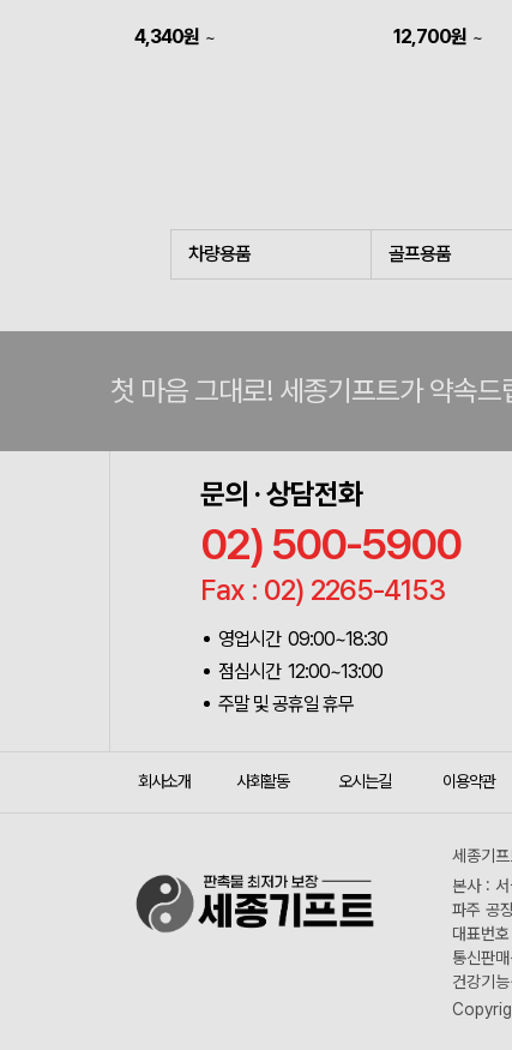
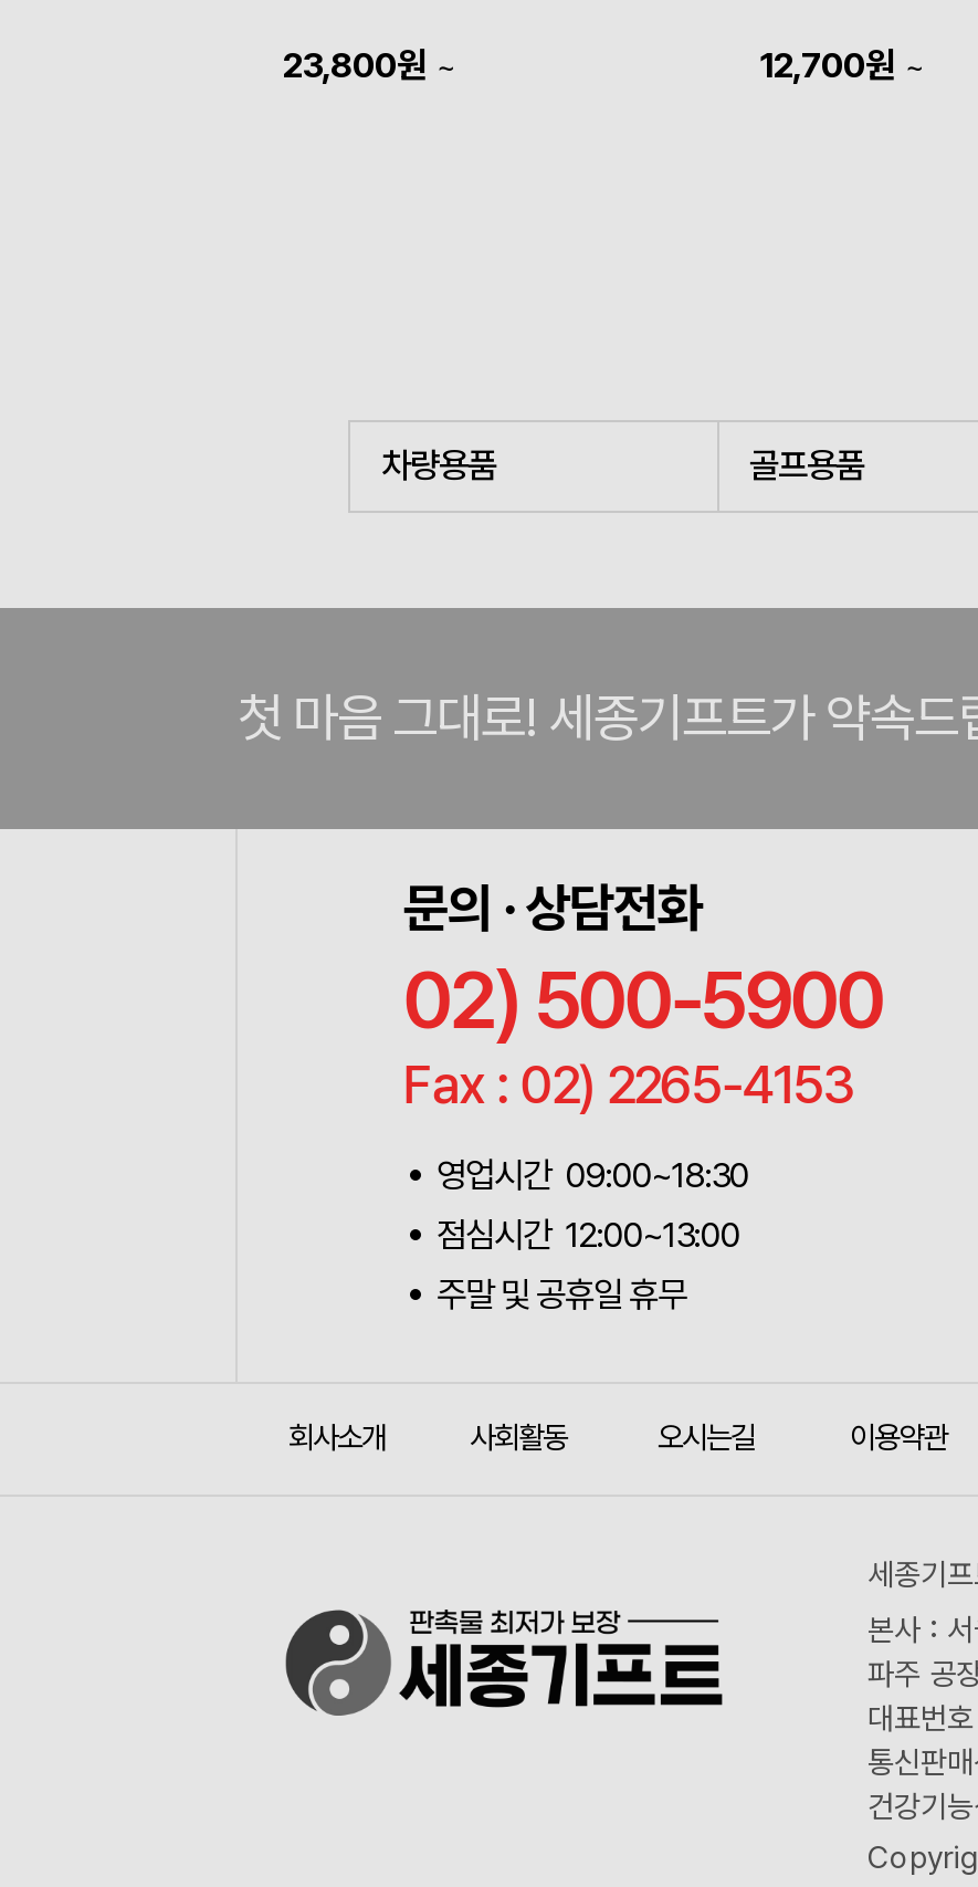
[134,25,215,48] 4,340원 ~ -> [282,44,454,86] 23,800원 ~

